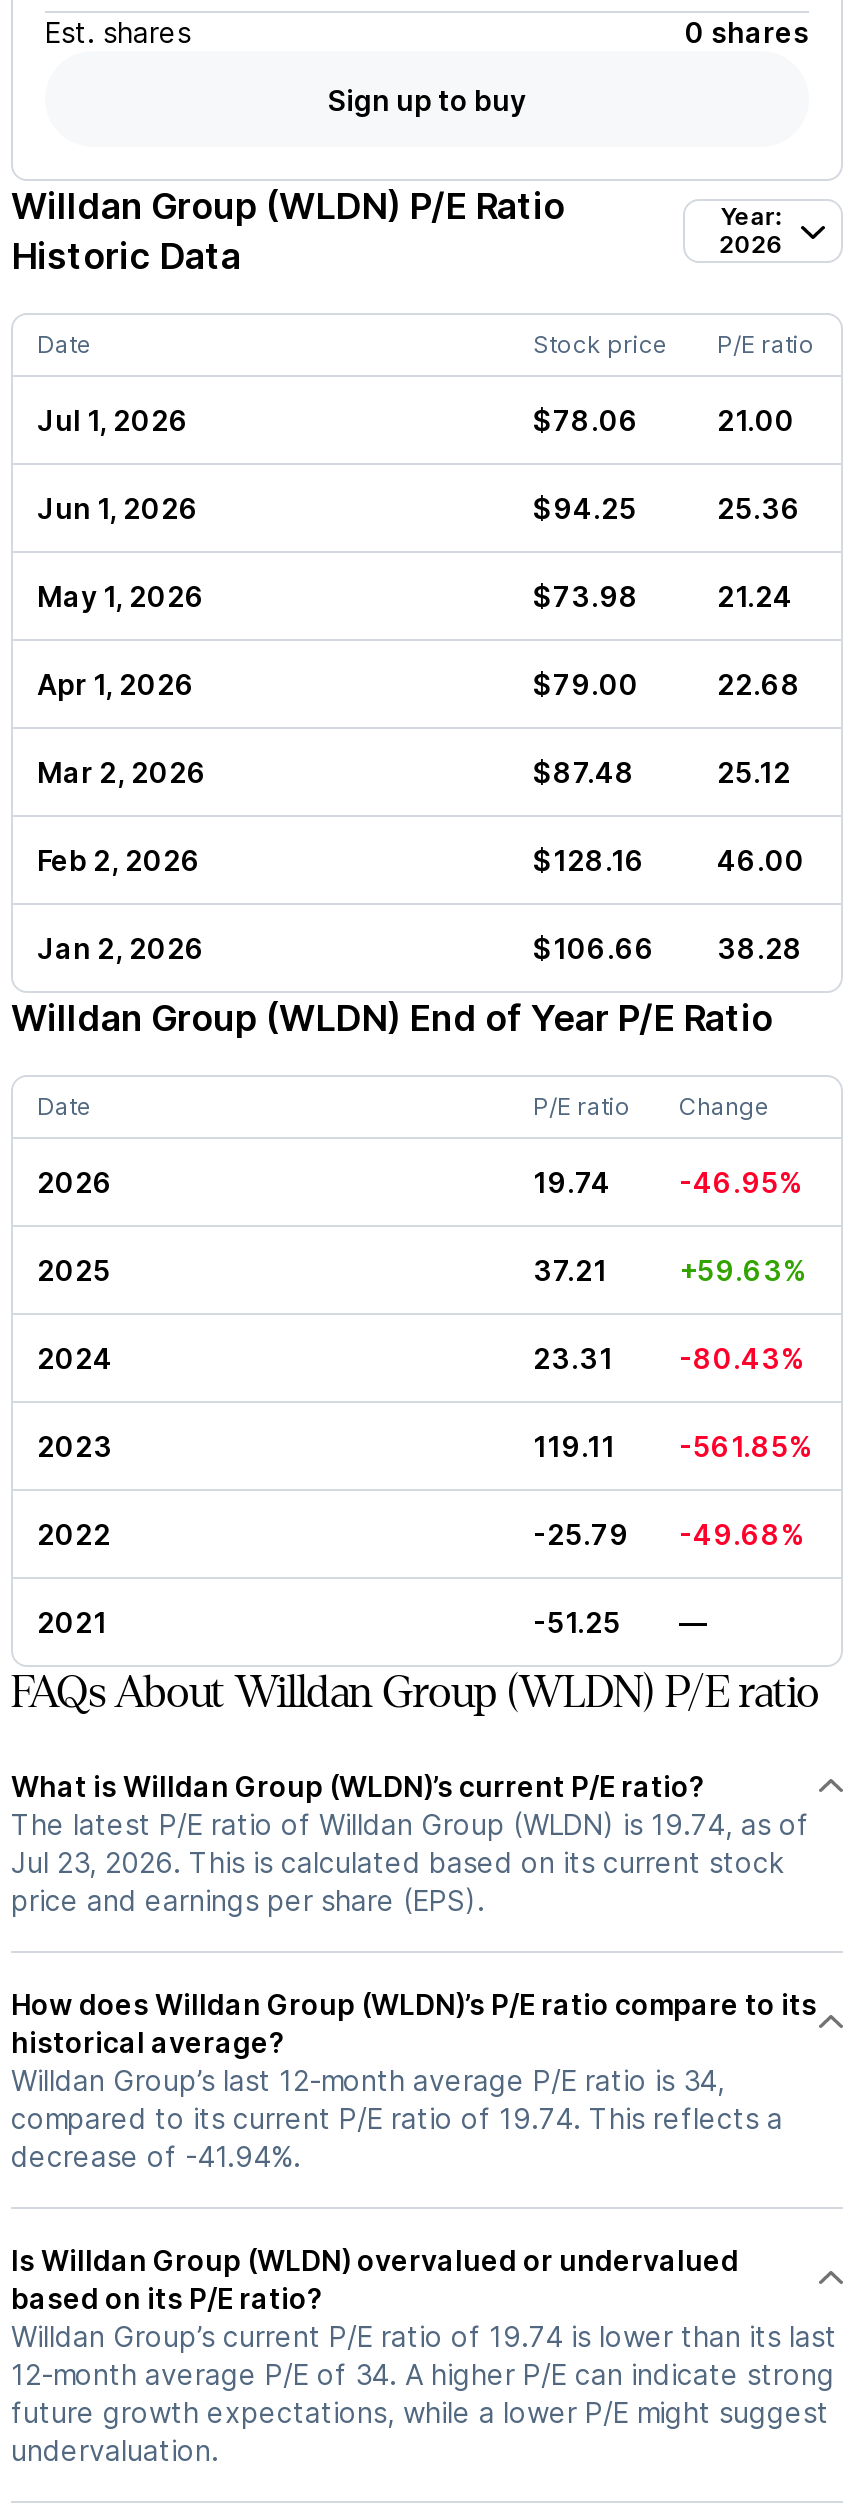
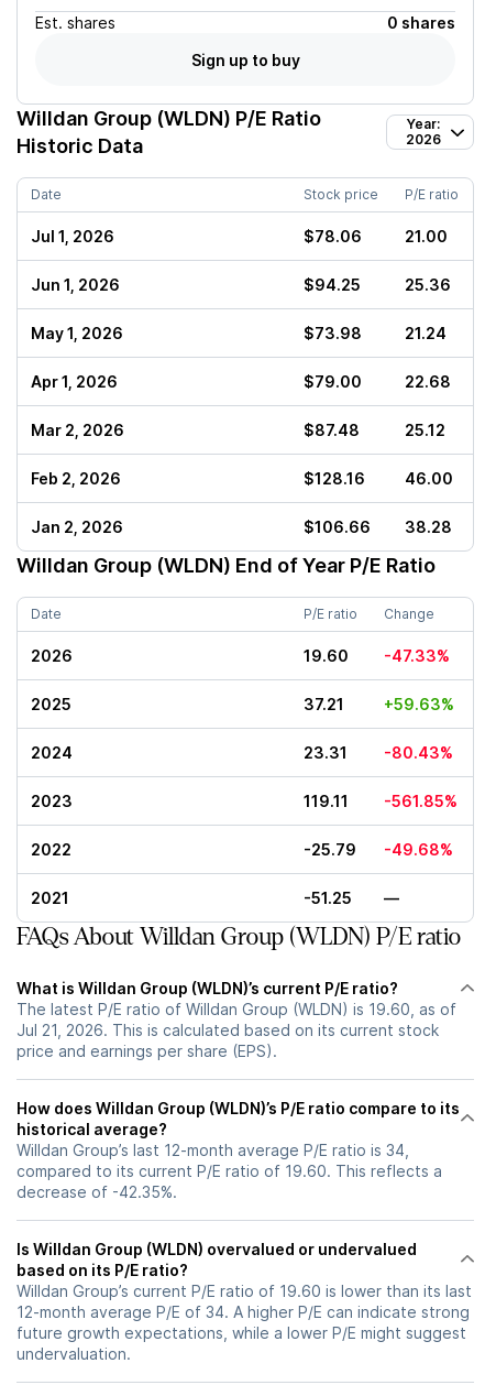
[533,1165,611,1199] 19.74 -> [304,646,349,665] 19.60
[679,1165,803,1199] -46.95% -> [384,646,450,665] -47.33%
[11,1807,809,1841] The latest P/E ratio of Willdan Group (WLDN) is 19.74, as of -> [16,1000,456,1018] The latest P/E ratio of Willdan Group (WLDN) is 19.60, as of
[11,1845,783,1879] Jul 23, 2026. This is calculated based on its current stock -> [16,1021,439,1039] Jul 21, 2026. This is calculated based on its current stock
[11,2101,783,2135] compared to its current P/E ratio of 19.74. This reflects a -> [16,1162,442,1180] compared to its current P/E ratio of 19.60. This reflects a
[11,2139,301,2173] decrease of -41.94%. -> [16,1182,177,1201] decrease of -42.35%.
[11,2319,837,2353] Willdan Group’s current P/E ratio of 19.74 is lower than its last -> [16,1282,472,1300] Willdan Group’s current P/E ratio of 19.60 is lower than its last

